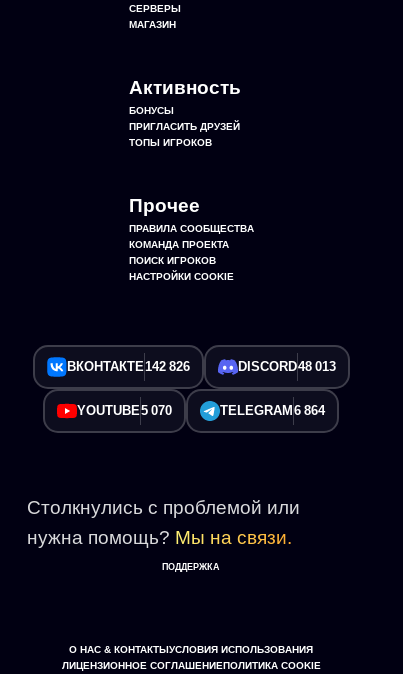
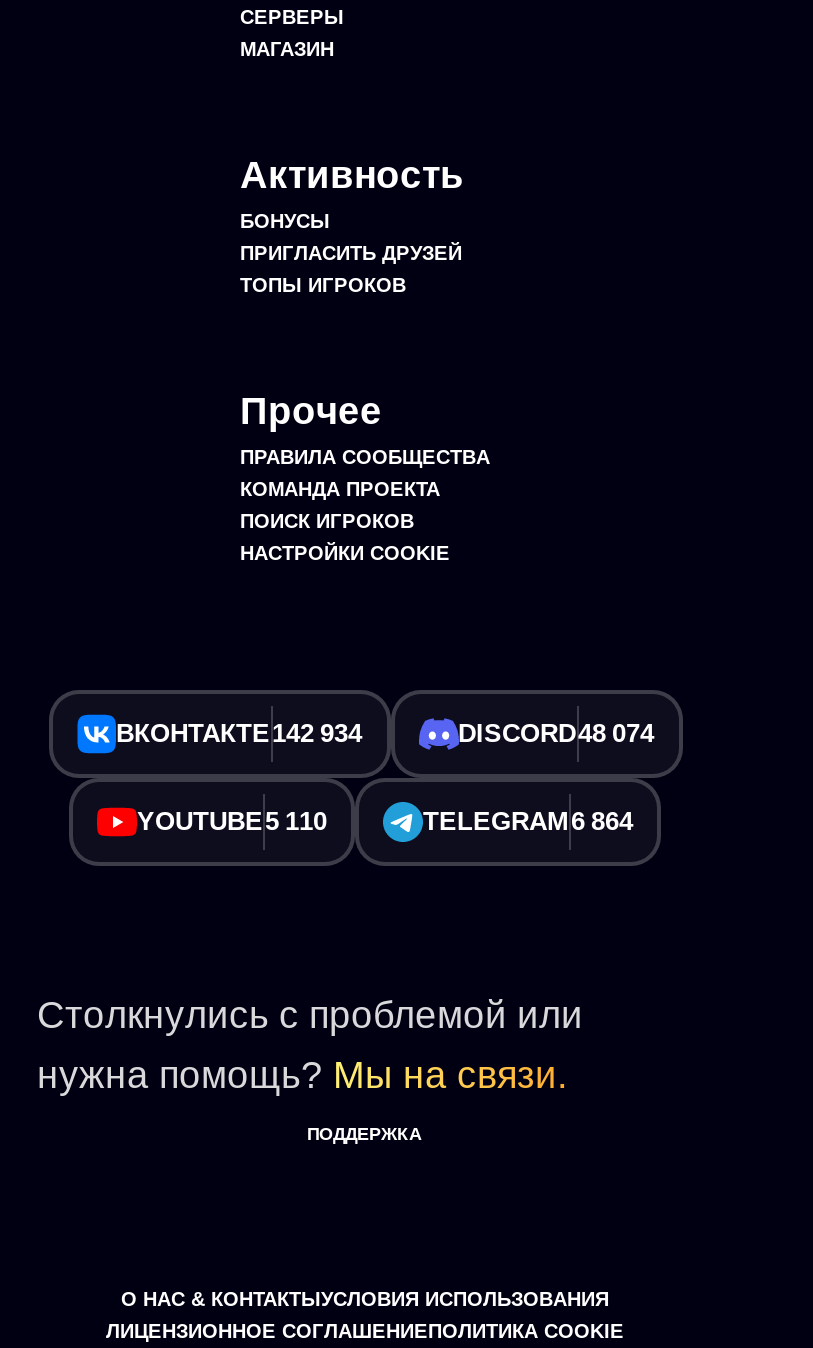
[66,359,189,374] ВКОНТАКТЕ142 826 -> [116,718,362,748] ВКОНТАКТЕ142 934
[237,359,335,374] DISCORD48 013 -> [458,718,654,748] DISCORD48 074
[77,403,172,418] YOUTUBE5 070 -> [137,806,327,836] YOUTUBE5 110

